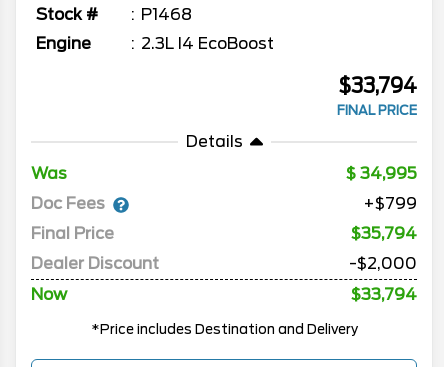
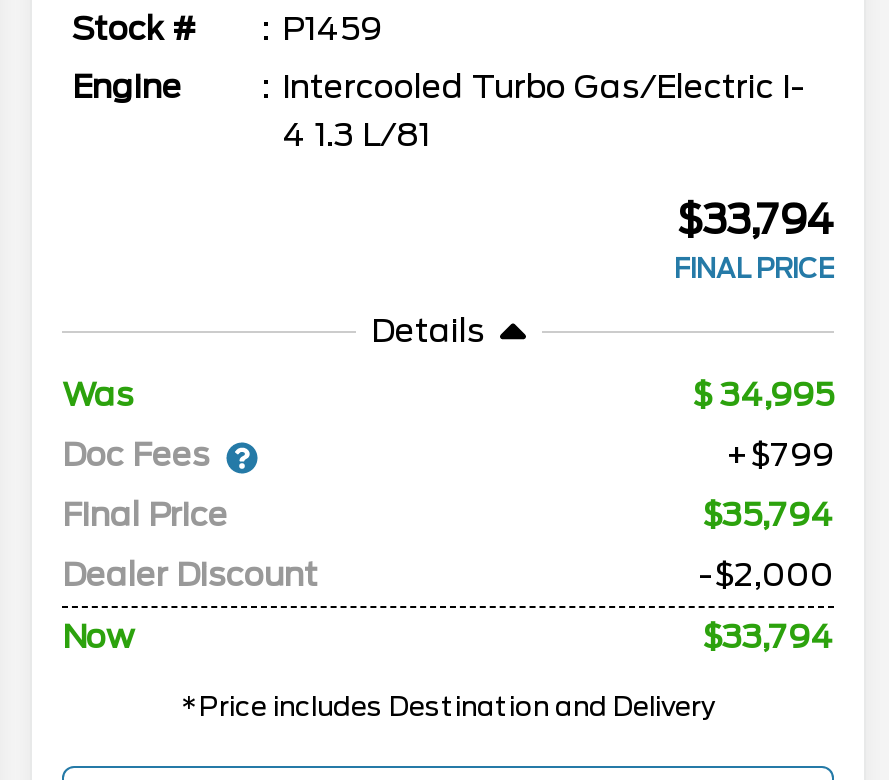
[141,5,192,24] P1468 -> [282,11,382,49] P1459
[141,34,274,53] 2.3L I4 EcoBoost -> [282,69,806,155] Intercooled Turbo Gas/Electric I- | 4 1.3 L/81

